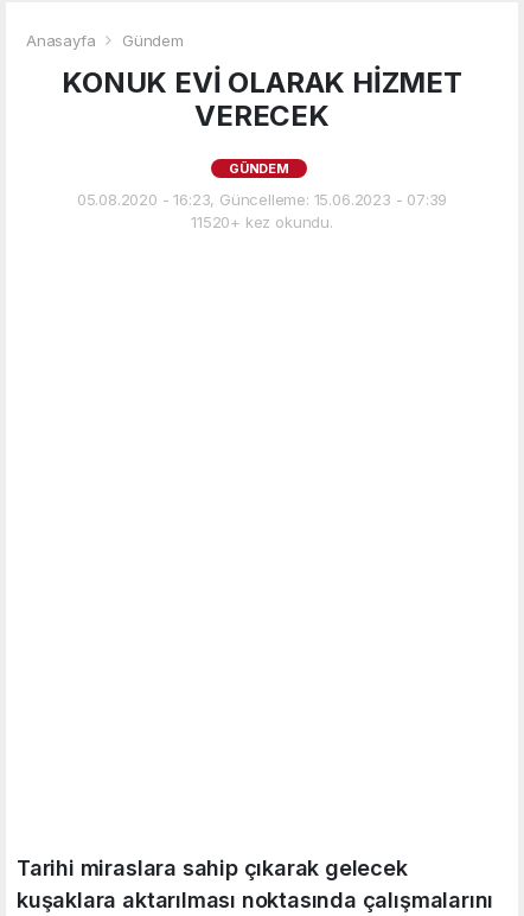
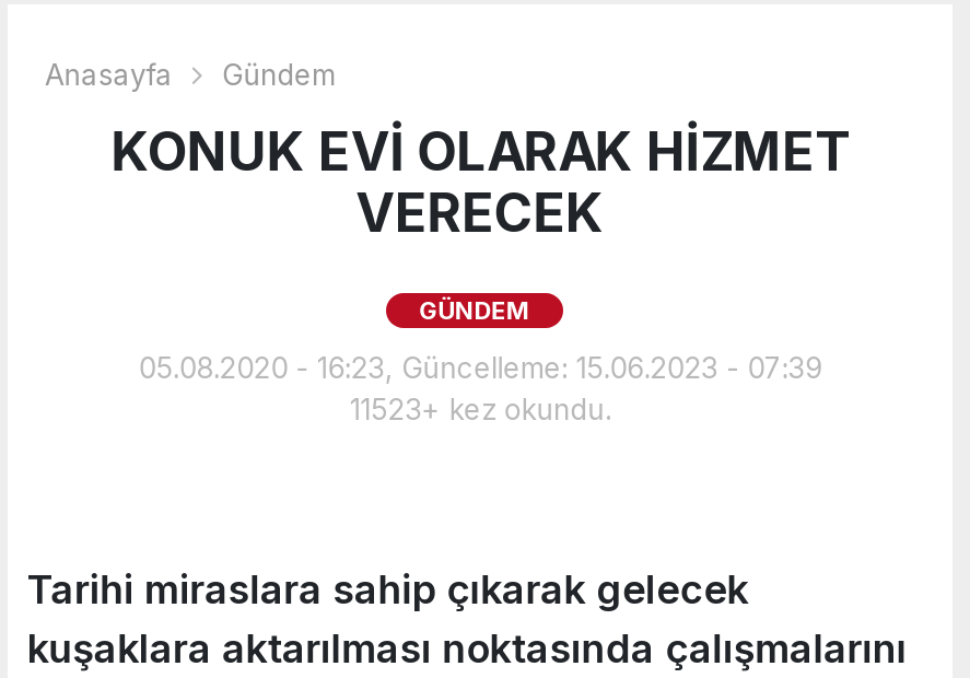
[191,212,333,231] 11520+ kez okundu. -> [349,391,611,426] 11523+ kez okundu.

